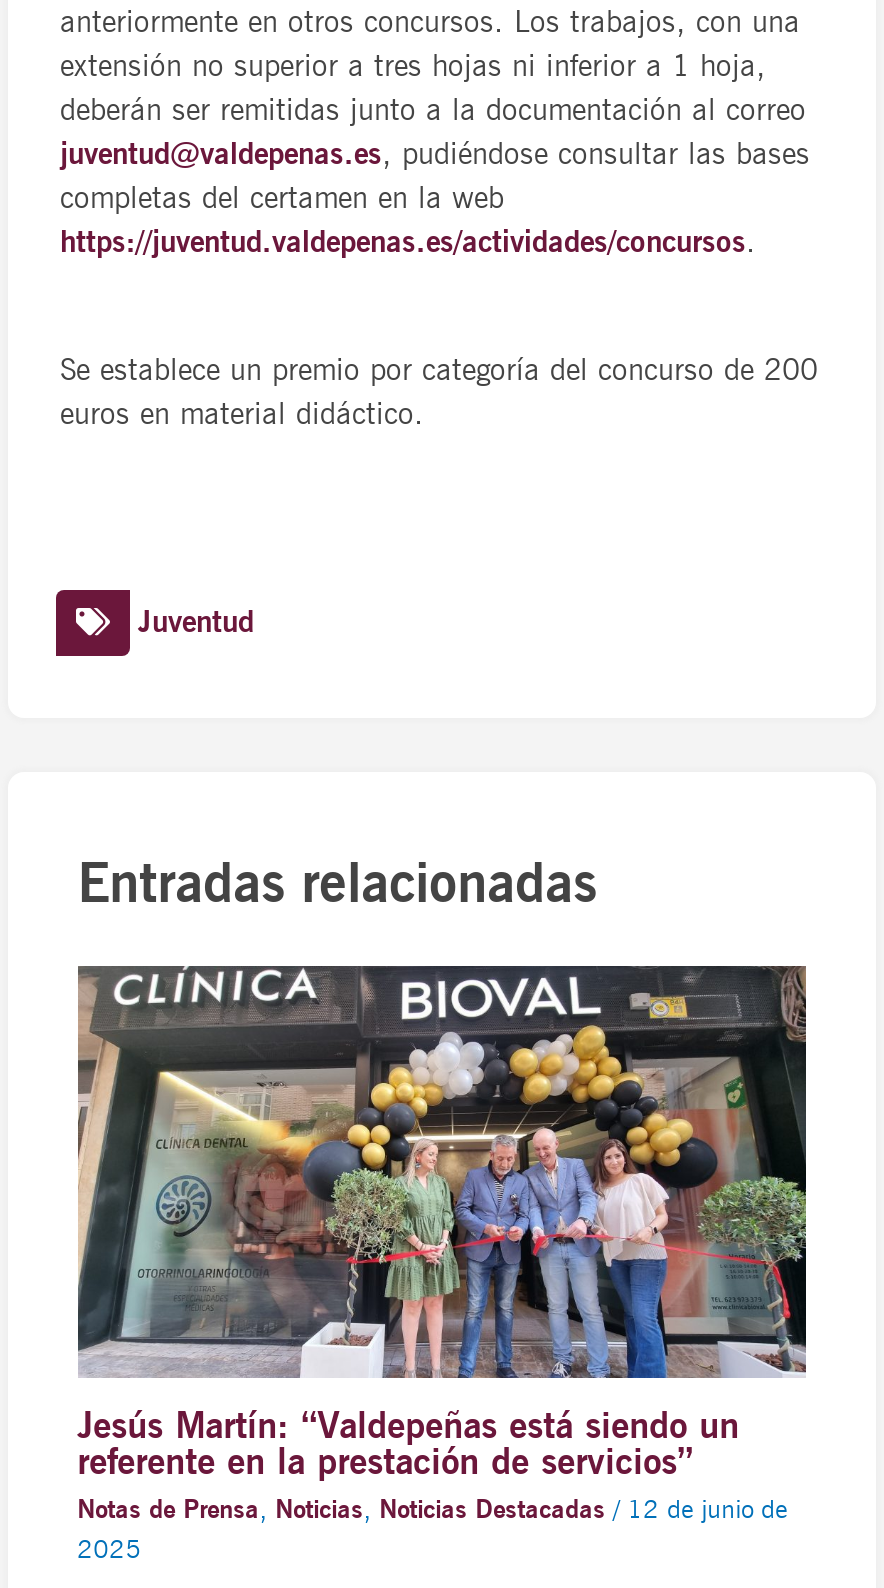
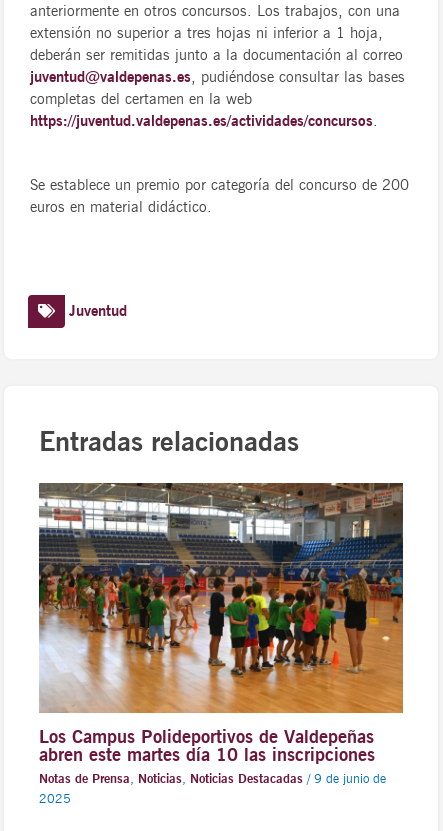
[76,966,808,1524] [image] | Jesús Martín: “Valdepeñas está siendo un | referente en la prestación de servicios” | Notas de Prensa, Noticias, Noticias Destacadas / 12 de junio de -> [39,483,404,786] [image] | Los Campus Polideportivos de Valdepeñas | abren este martes día 10 las inscripciones | Notas de Prensa, Noticias, Noticias Destacadas / 9 de junio de

